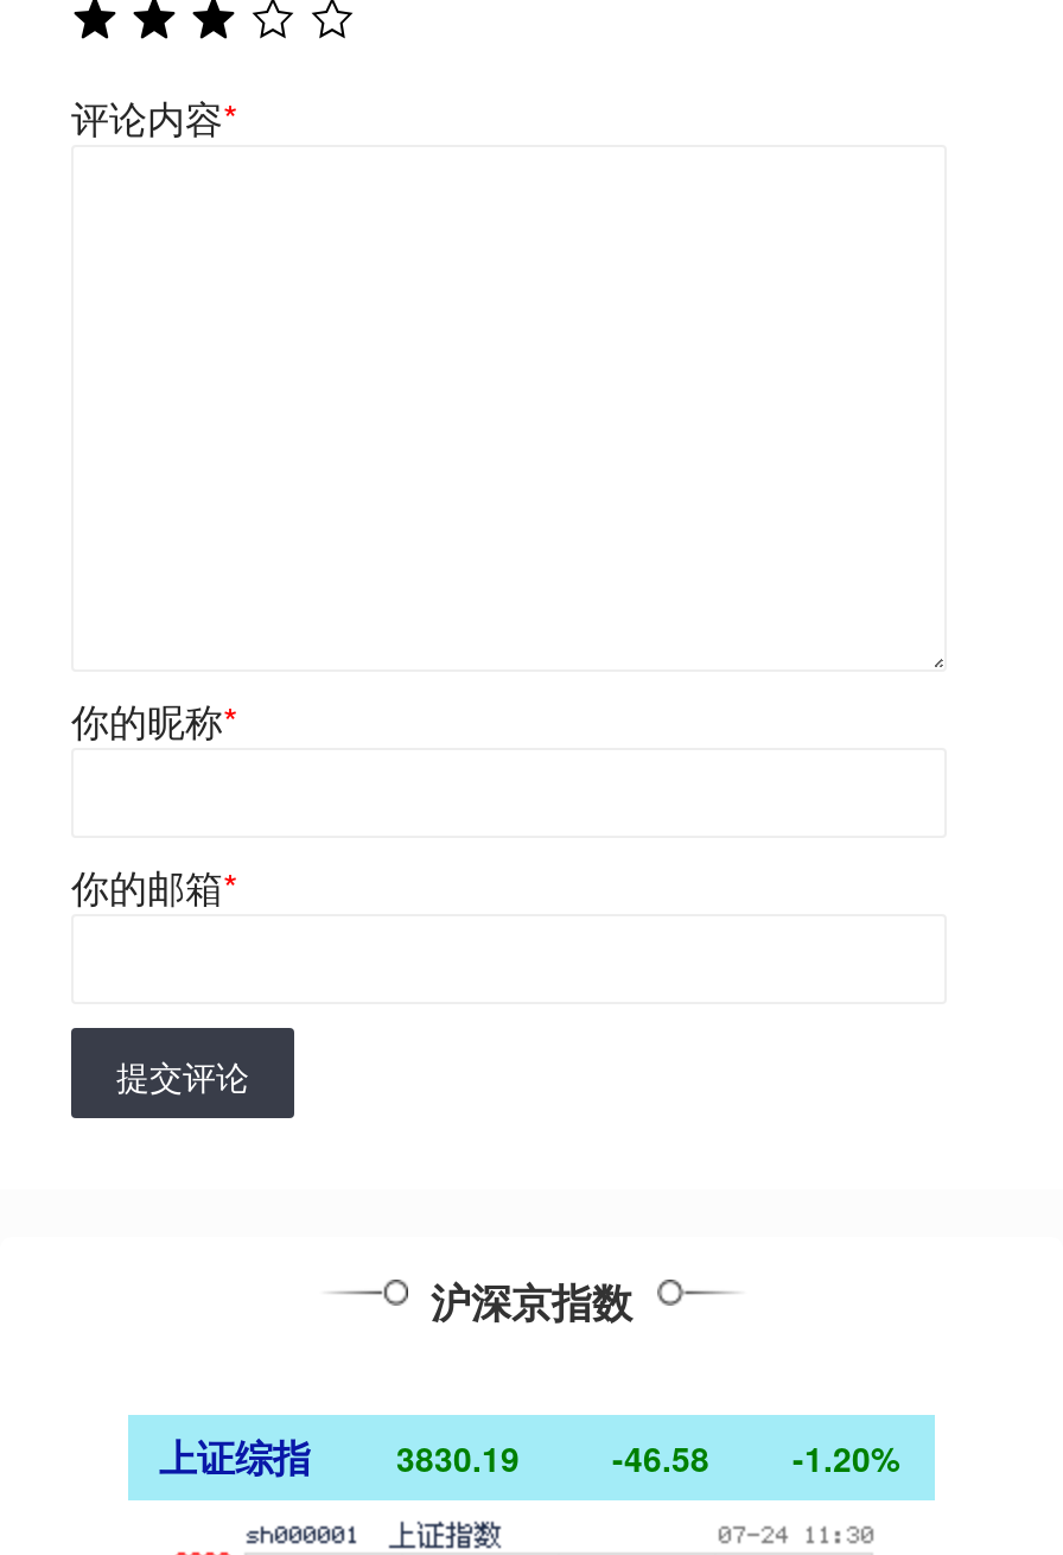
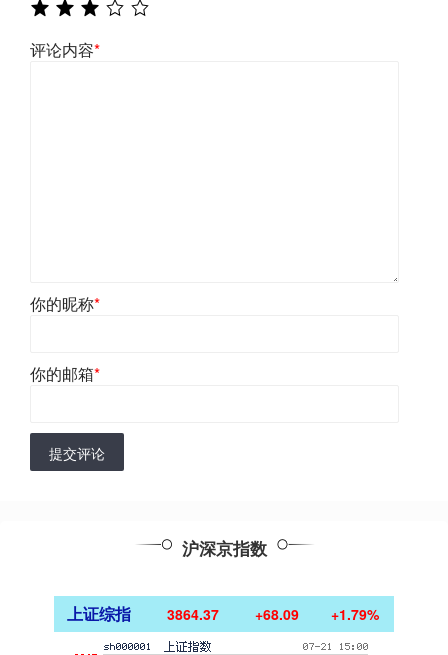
[396,1434,520,1481] 3830.19 -> [167,604,219,624] 3864.37
[612,1434,709,1481] -46.58 -> [255,604,299,624] +68.09
[793,1434,899,1481] -1.20% -> [331,604,379,624] +1.79%

